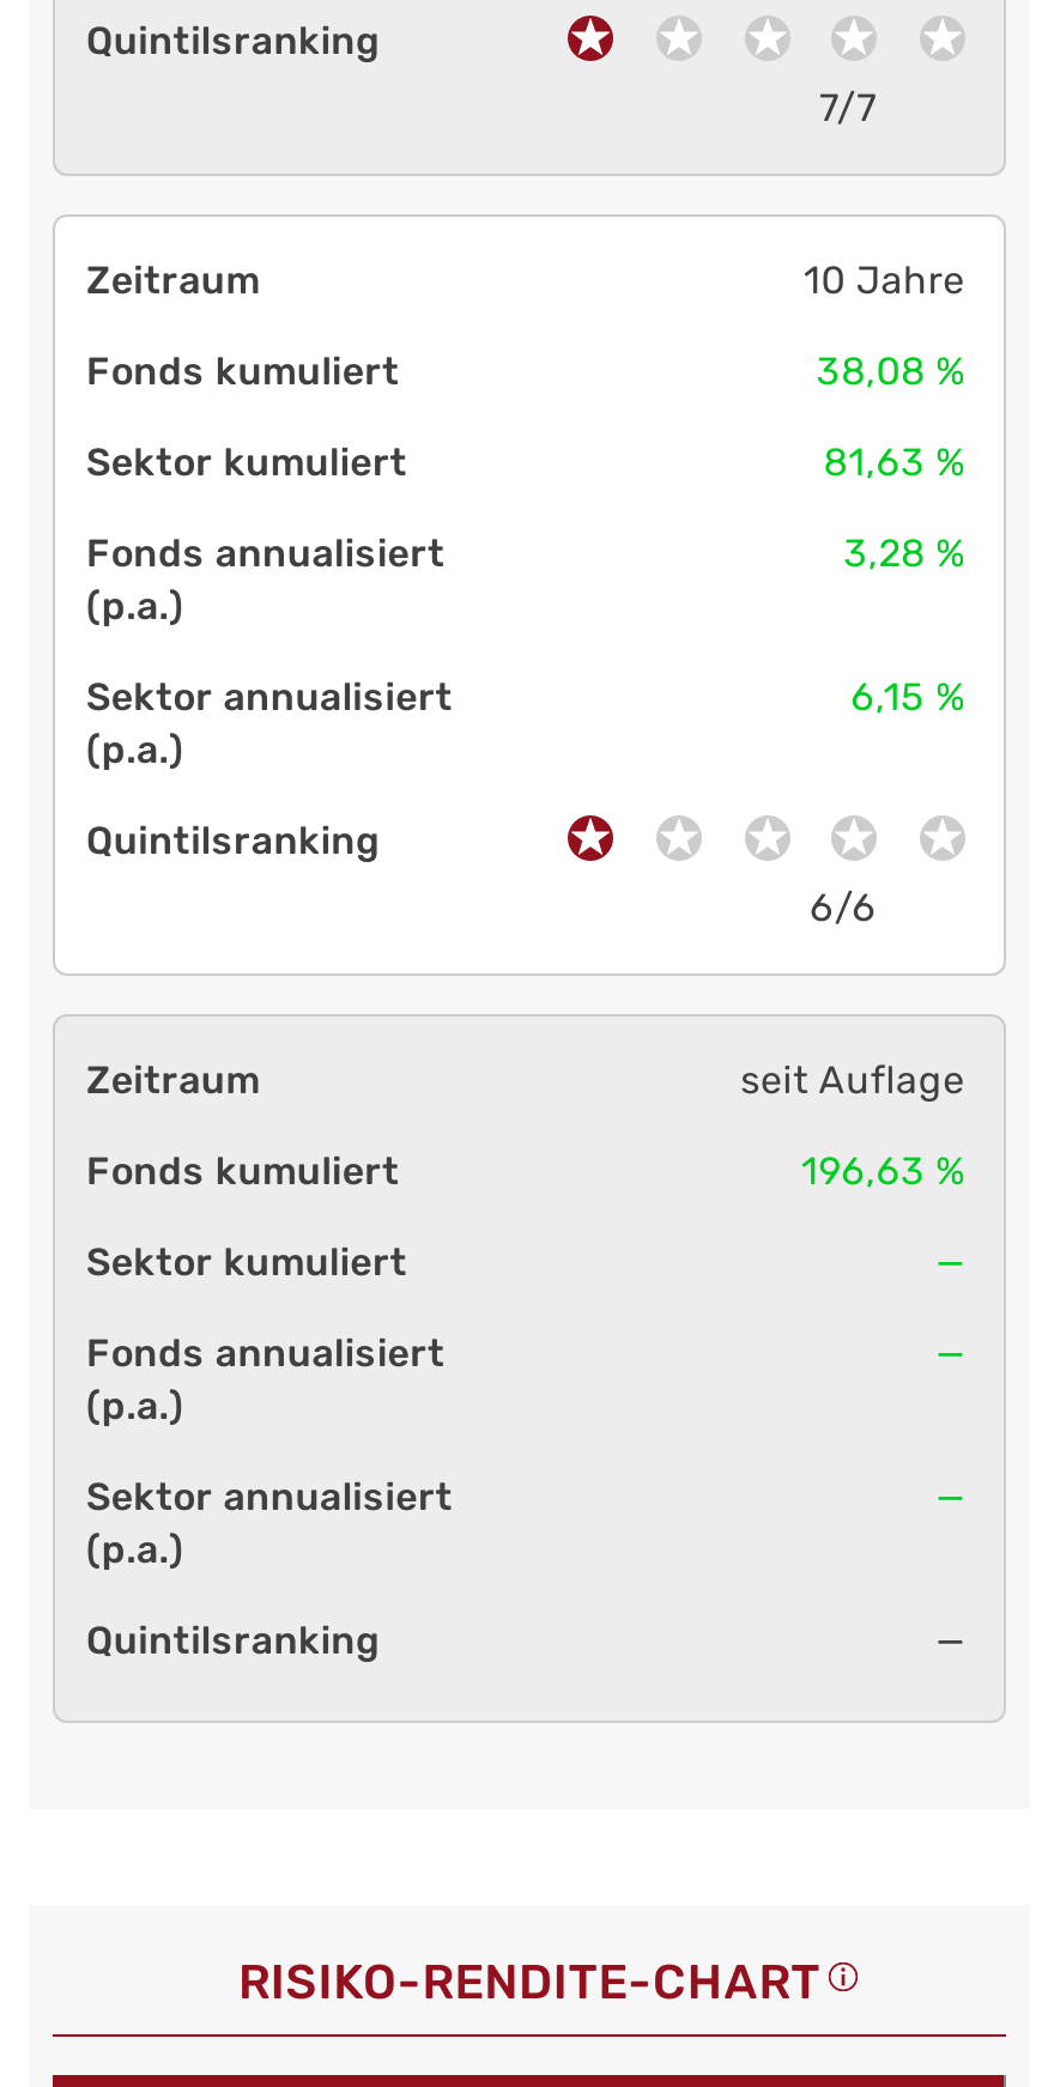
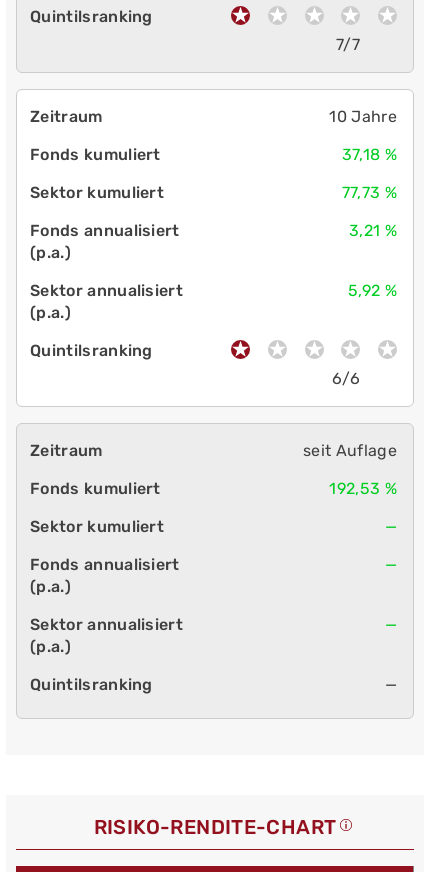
[816,348,965,393] 38,08 % -> [342,145,397,164] 37,18 %
[824,439,965,484] 81,63 % -> [342,183,397,202] 77,73 %
[843,530,965,575] 3,28 % -> [349,221,397,240] 3,21 %
[851,673,965,719] 6,15 % -> [348,281,397,300] 5,92 %
[801,1148,965,1193] 196,63 % -> [329,479,397,498] 192,53 %

